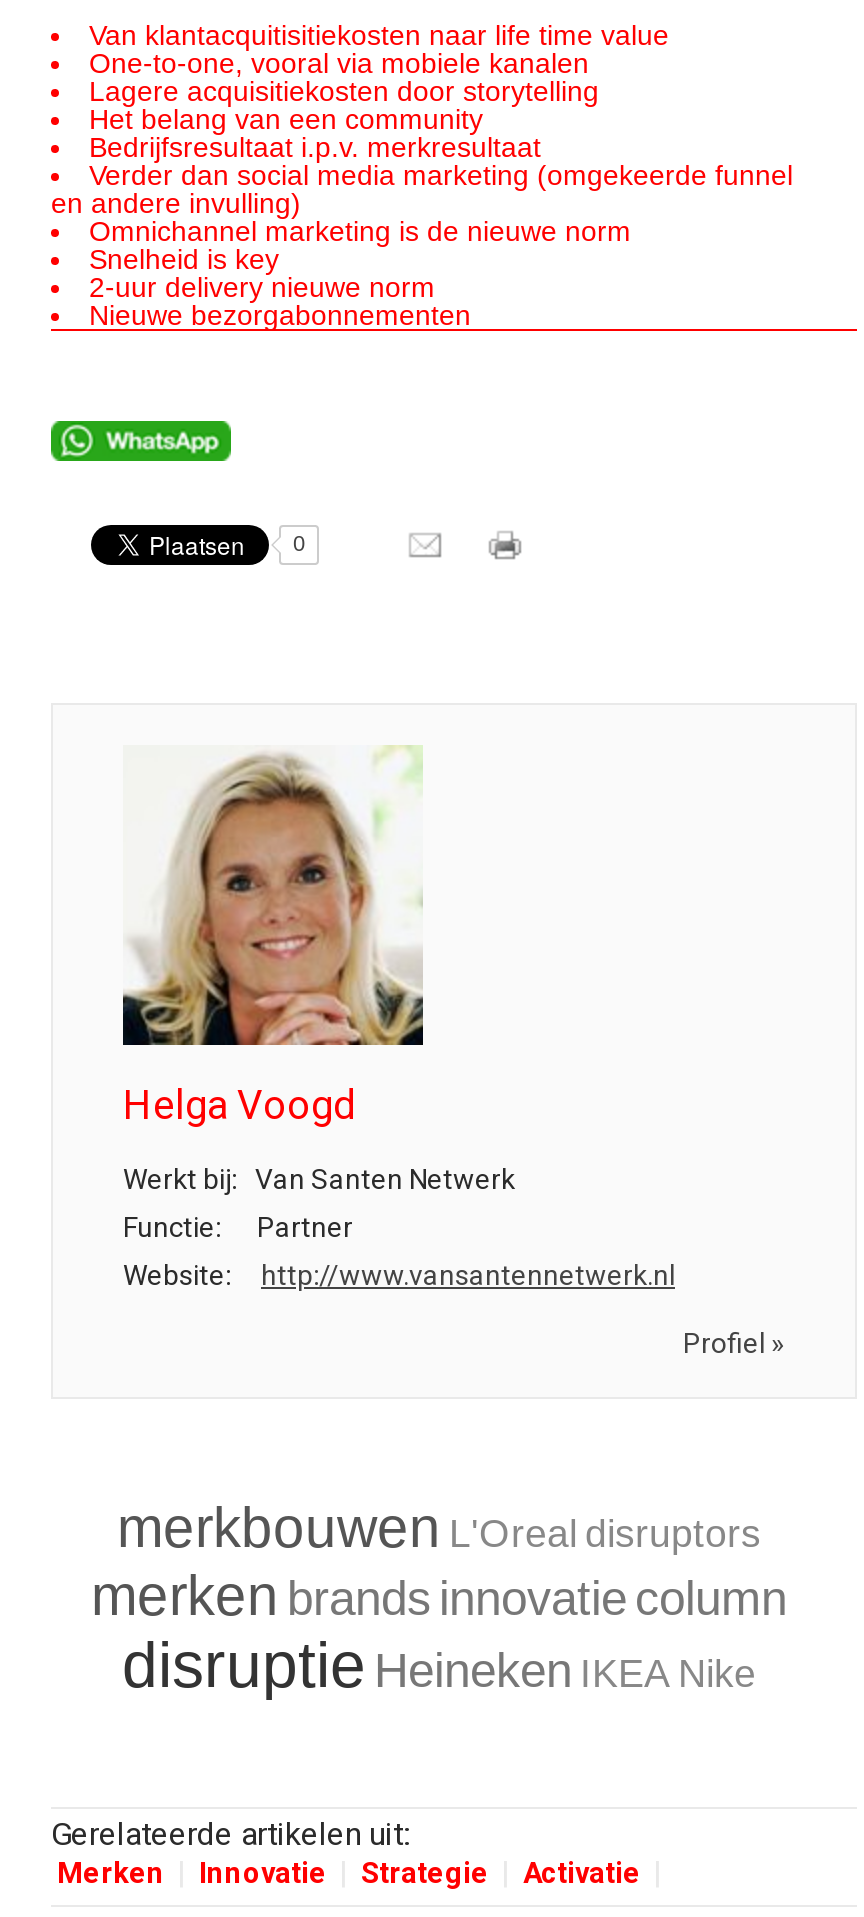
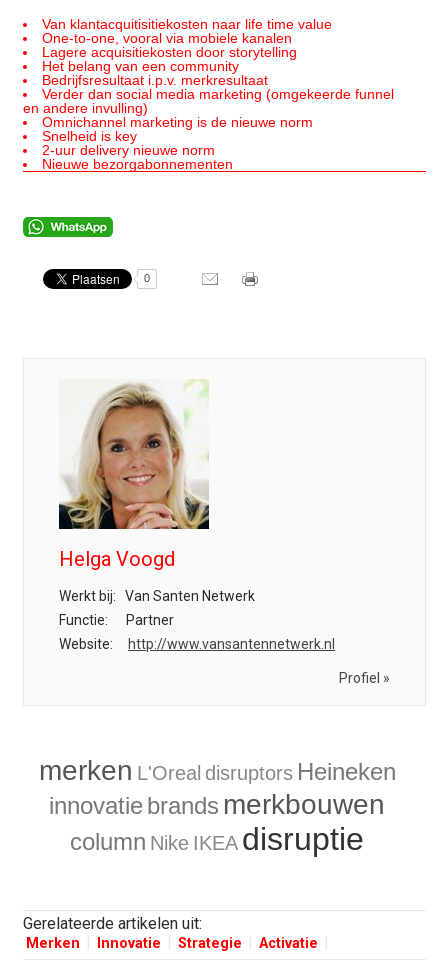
[91,1497,787,1701] merkbouwen L'Oreal disruptors | merken brands innovatie column | disruptie Heineken IKEA Nike -> [38,755,395,857] merken L'Oreal disruptors Heineken | innovatie brands merkbouwen | column Nike IKEA disruptie

